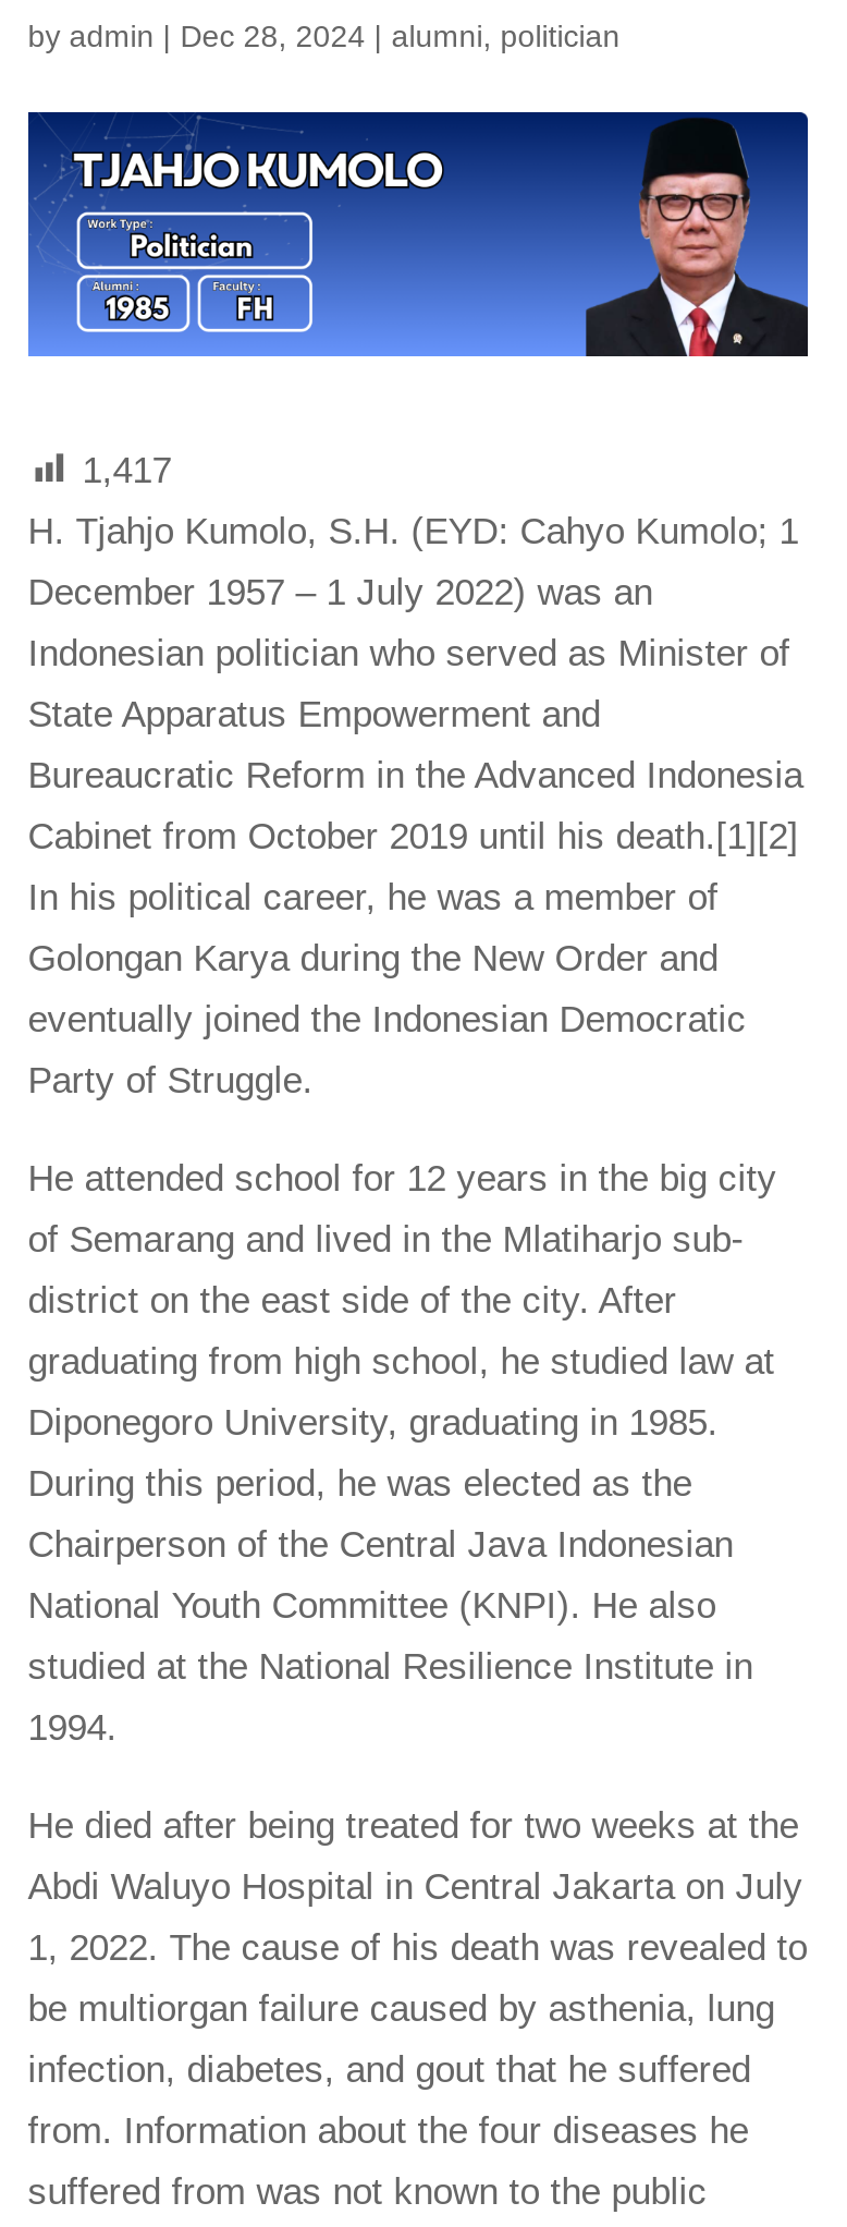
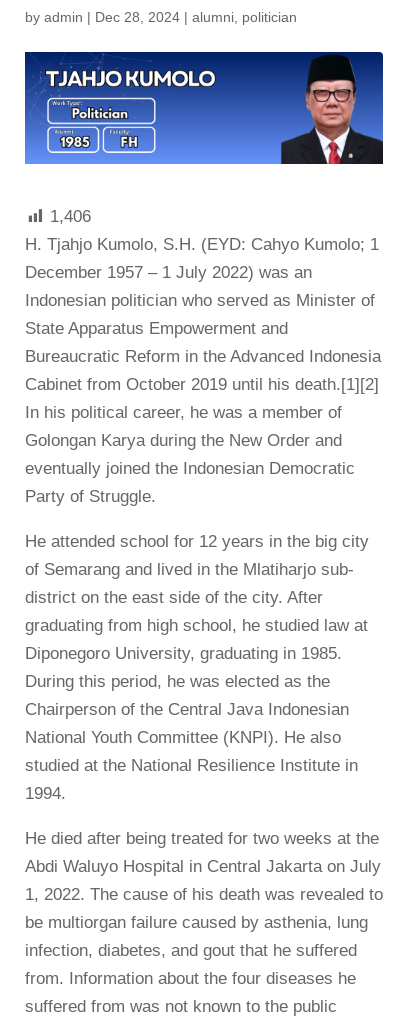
[82,450,172,491] 1,417 -> [50,207,91,226] 1,406

